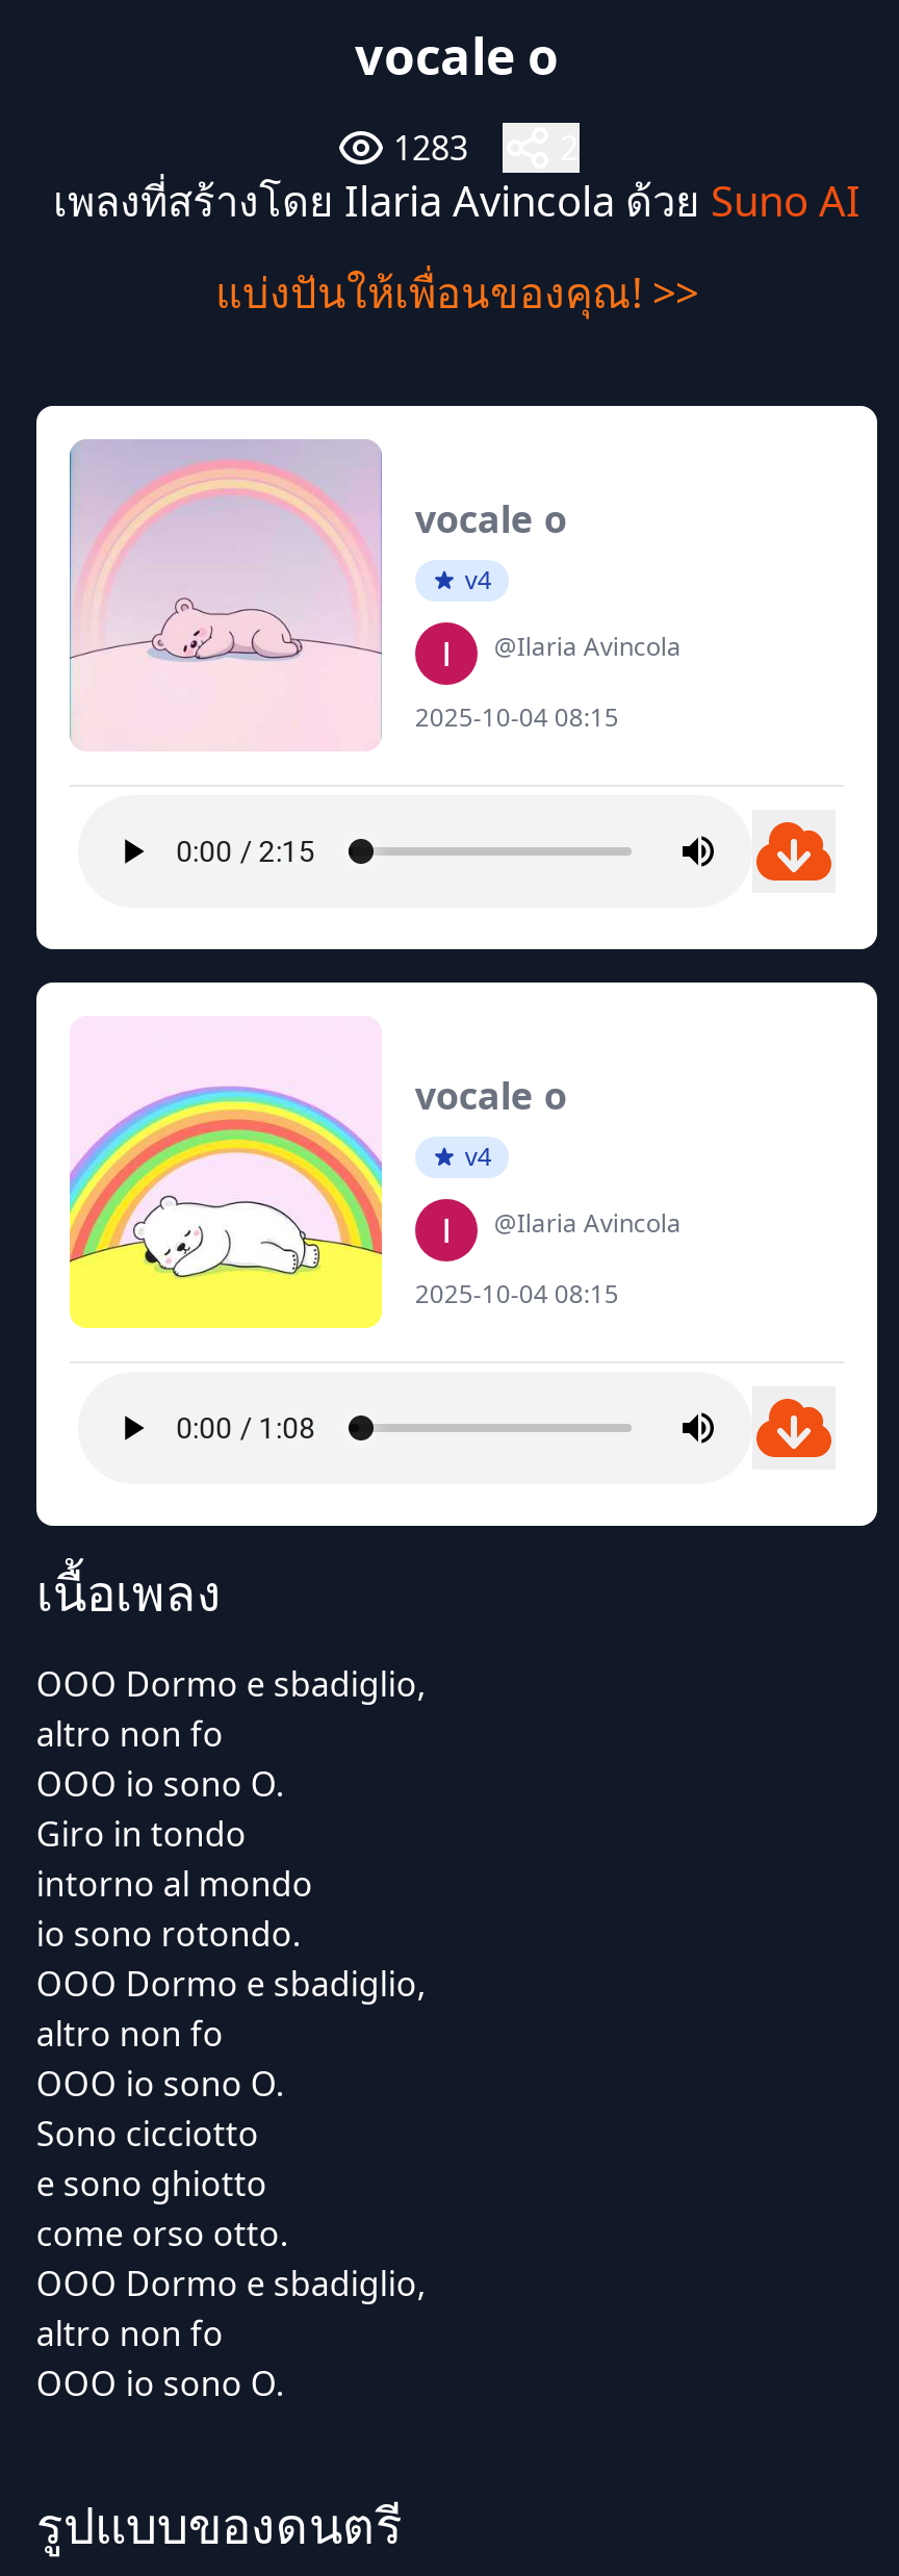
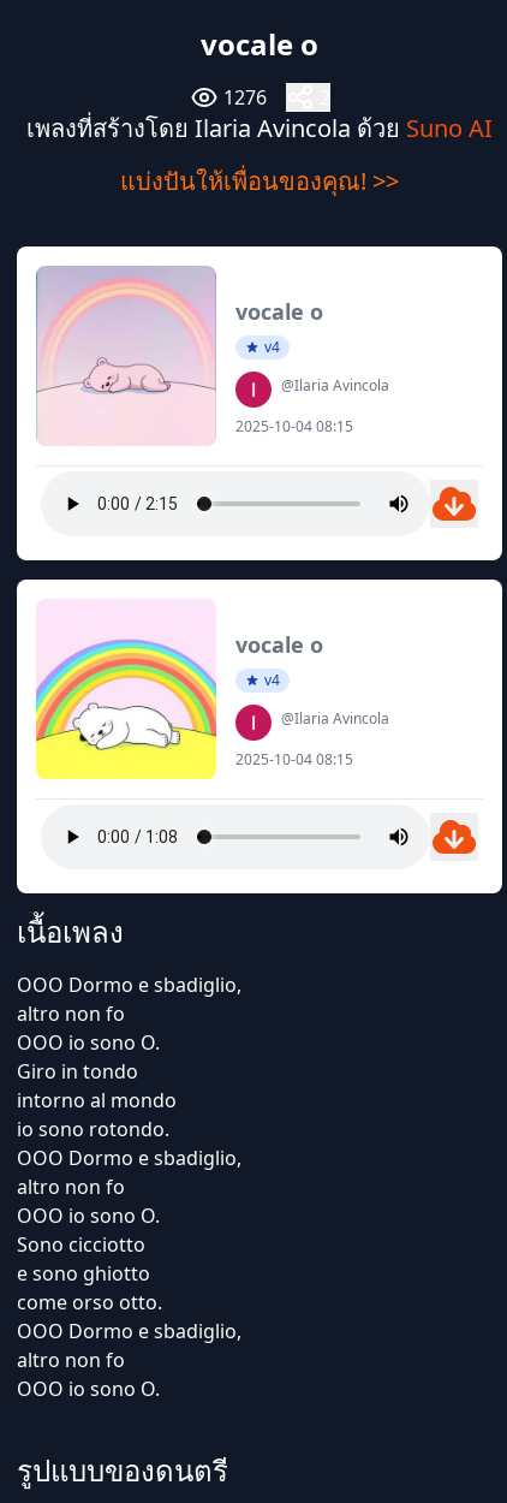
[393,125,468,171] 1283 -> [223,84,266,111] 1276

